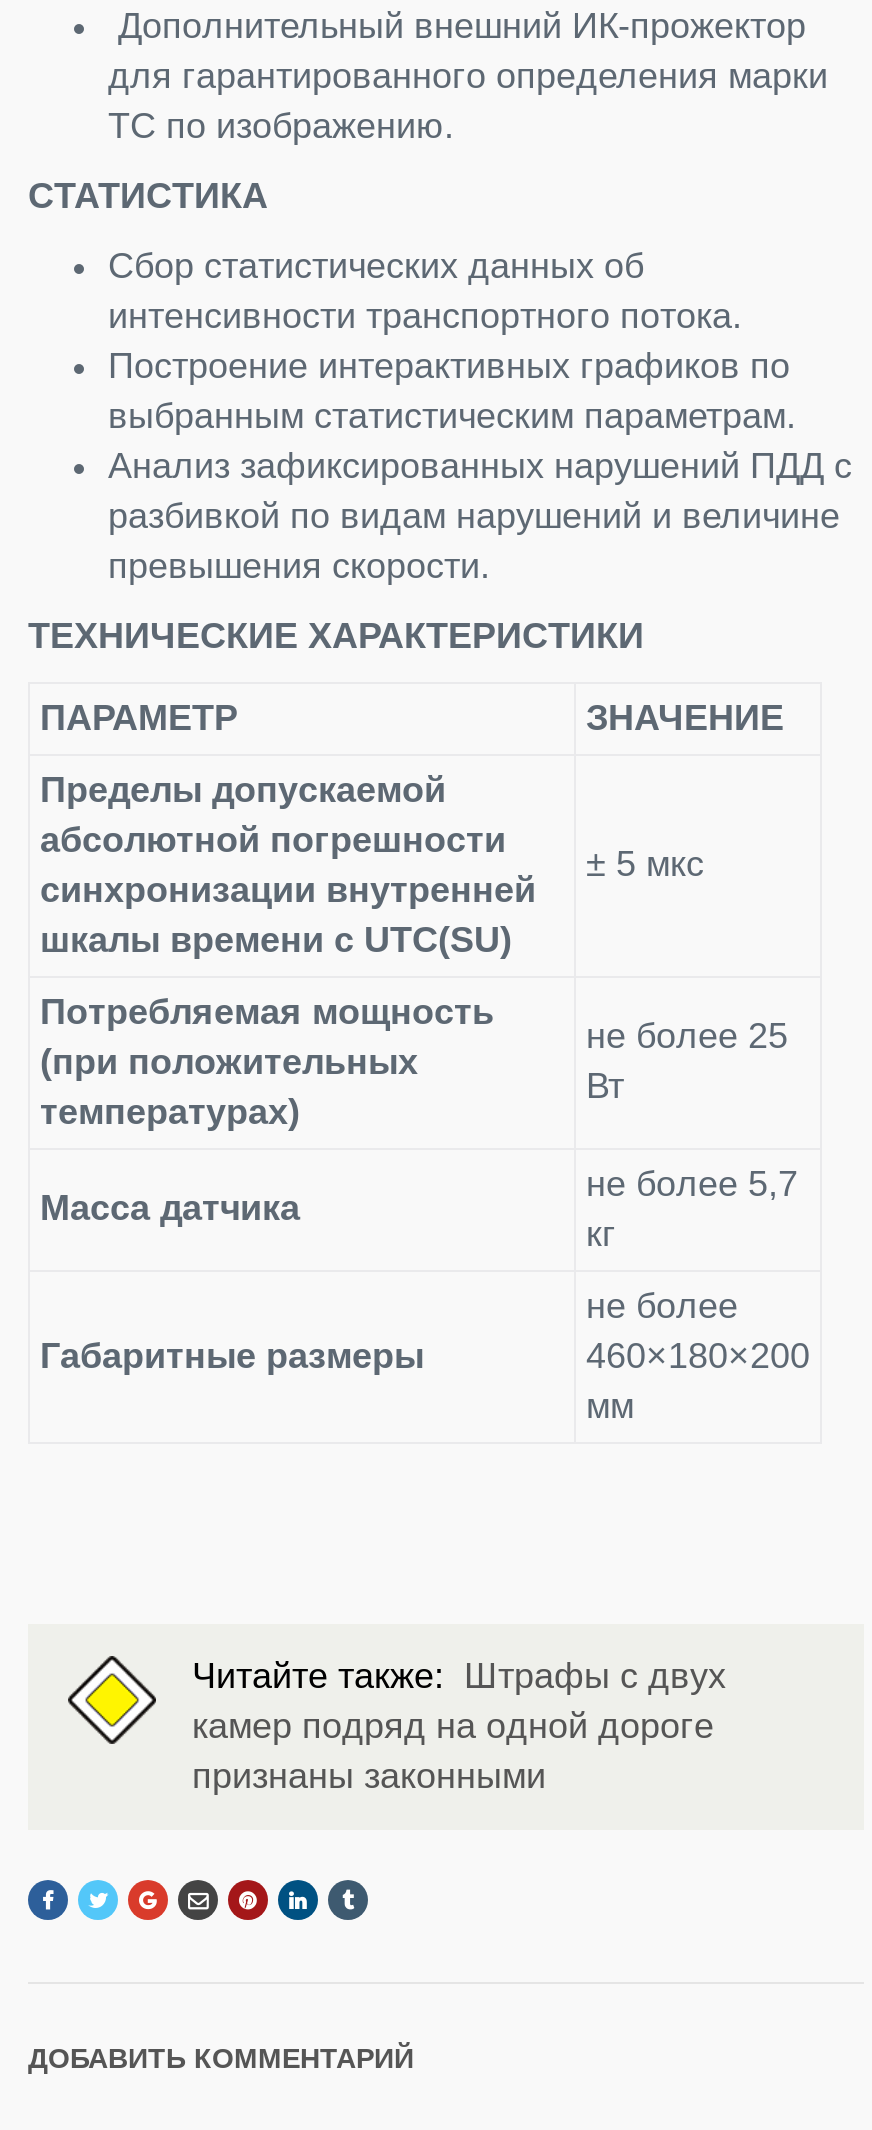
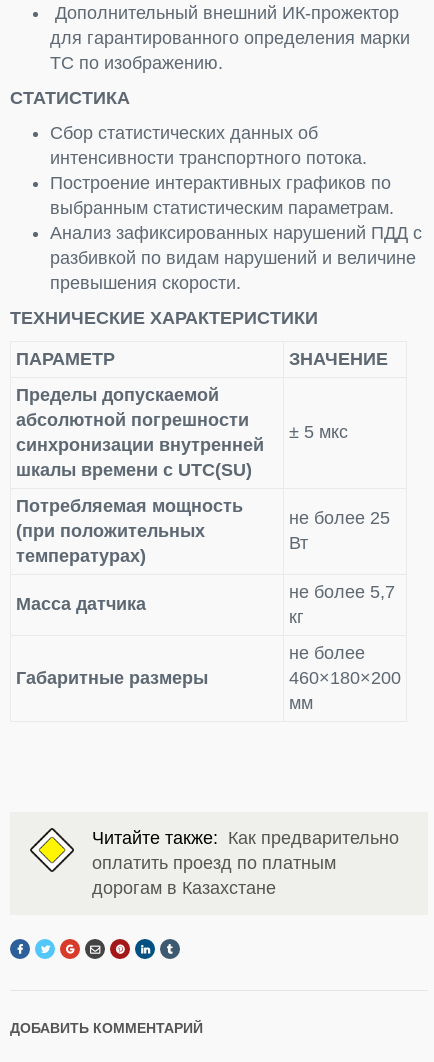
[192,1655,726,1795] Читайте также: Штрафы с двух | камер подряд на одной дороге | признаны законными -> [92,828,399,898] Читайте также: Как предварительно | оплатить проезд по платным | дорогам в Казахстане

